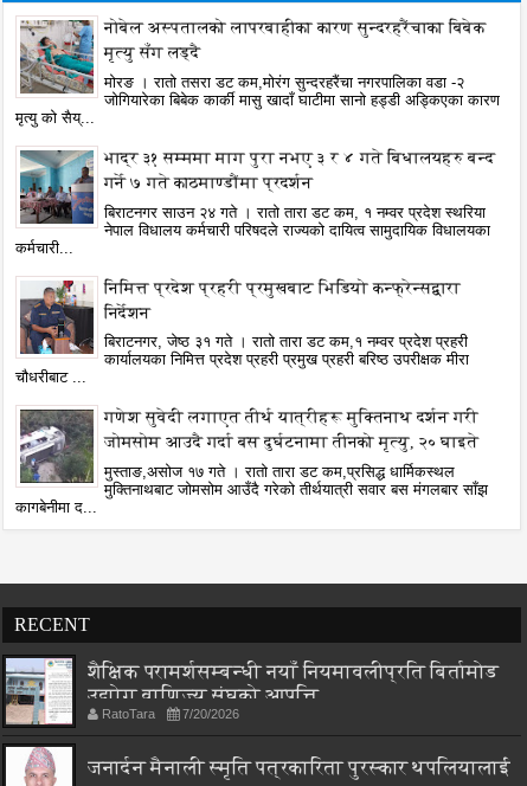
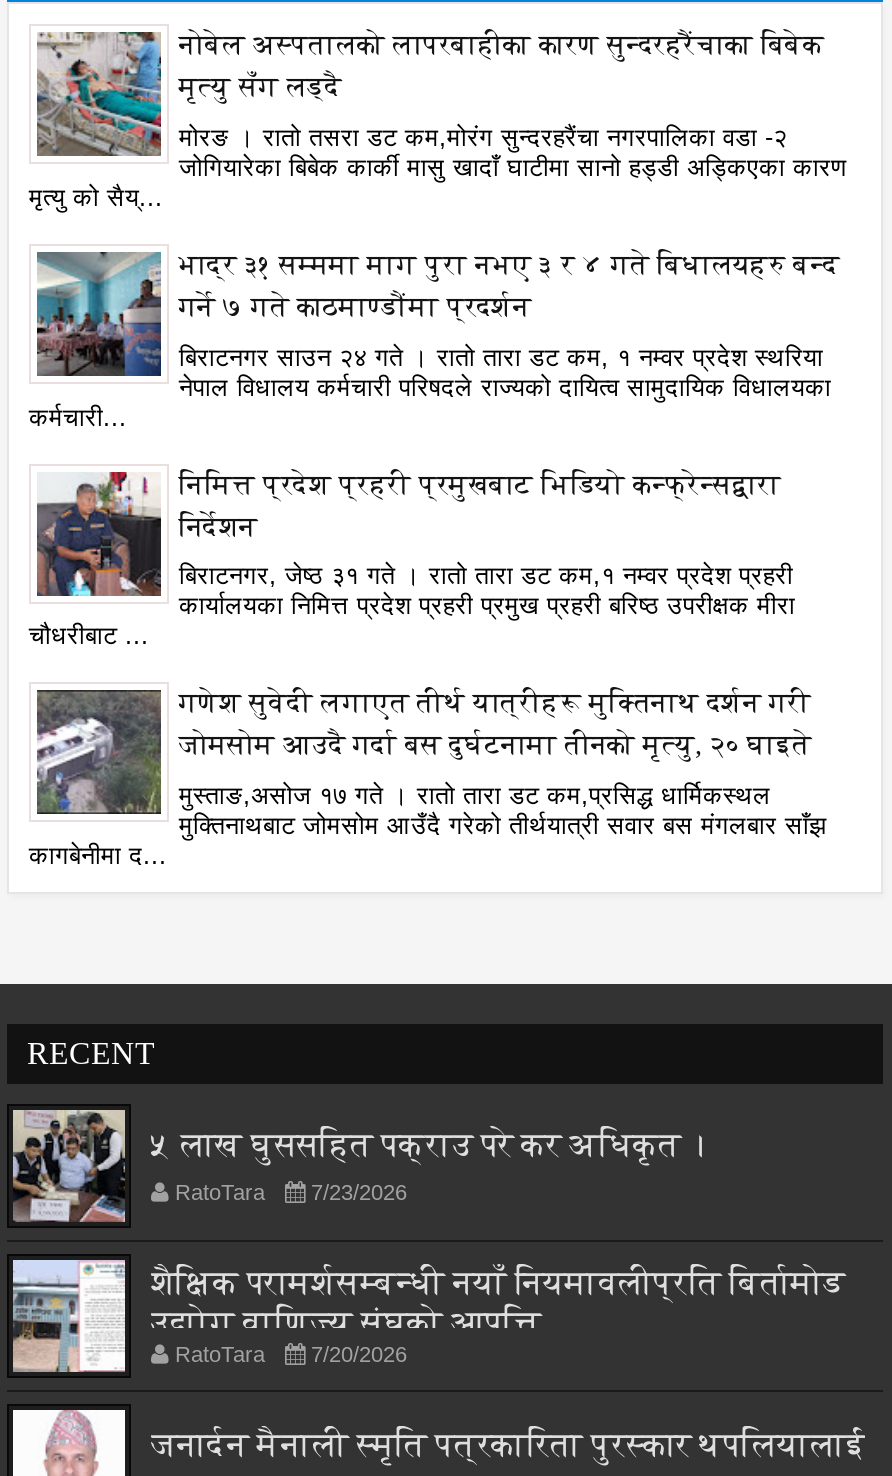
none -> [13,1110,705,1222] [image] | ५ लाख घुससहित पक्राउ परे कर अधिकृत । | RatoTara | 7/23/2026

